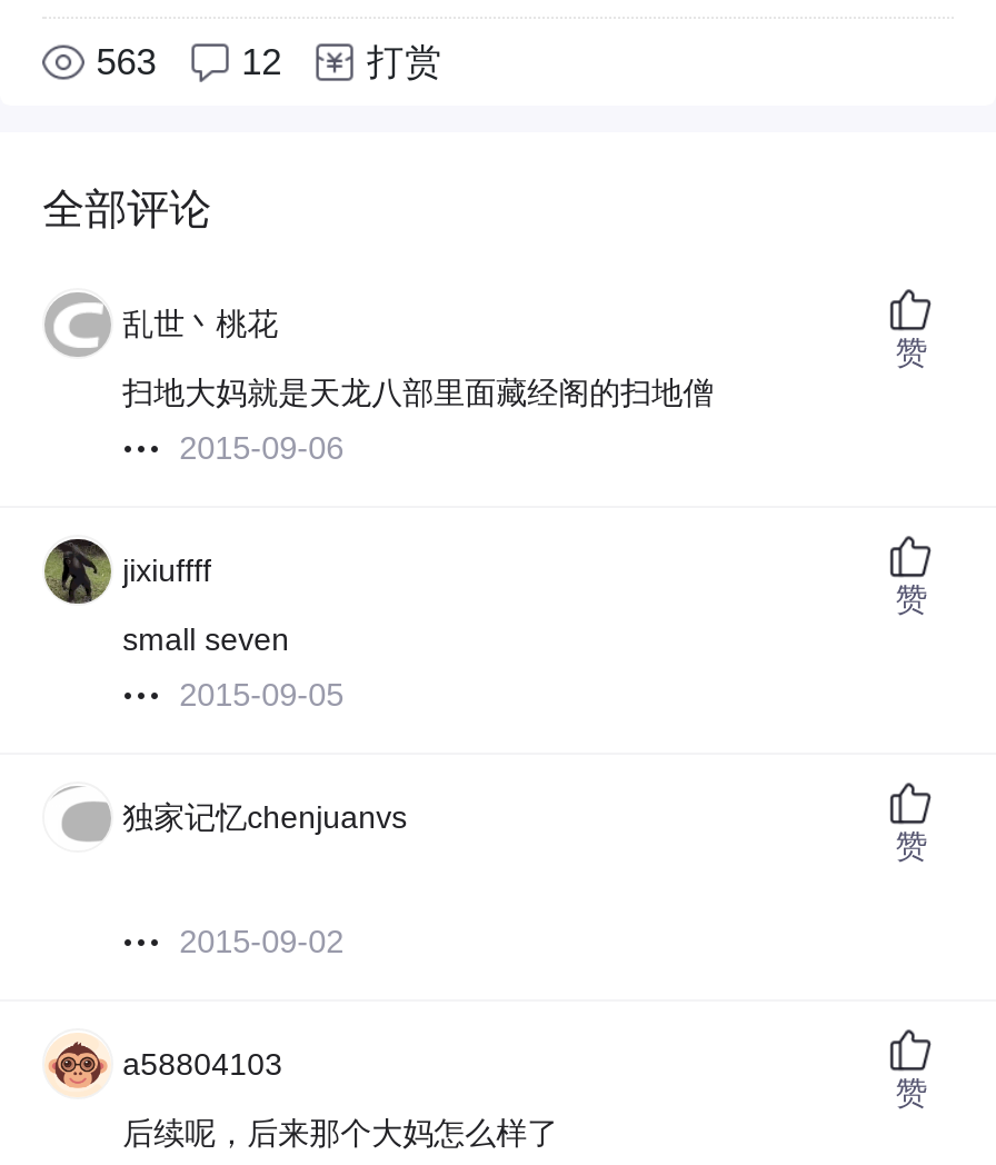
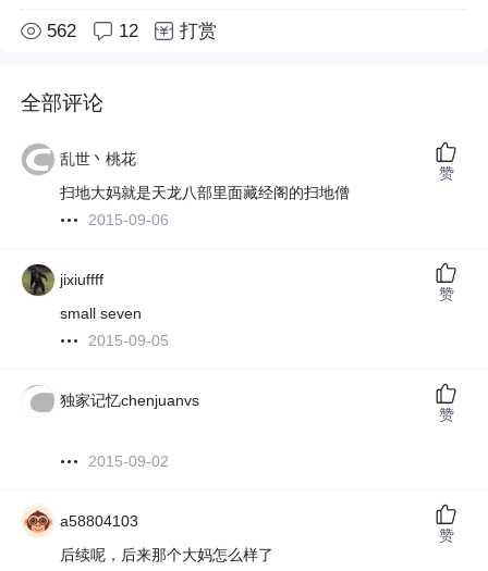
[96,42,156,84] 563 -> [47,21,76,42] 562

